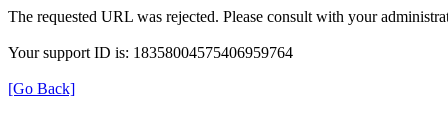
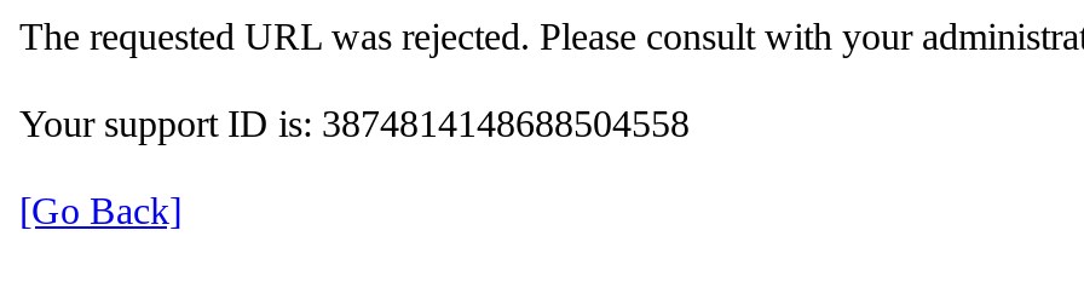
[8,44,293,61] Your support ID is: 18358004575406959764 -> [19,103,690,144] Your support ID is: 3874814148688504558

